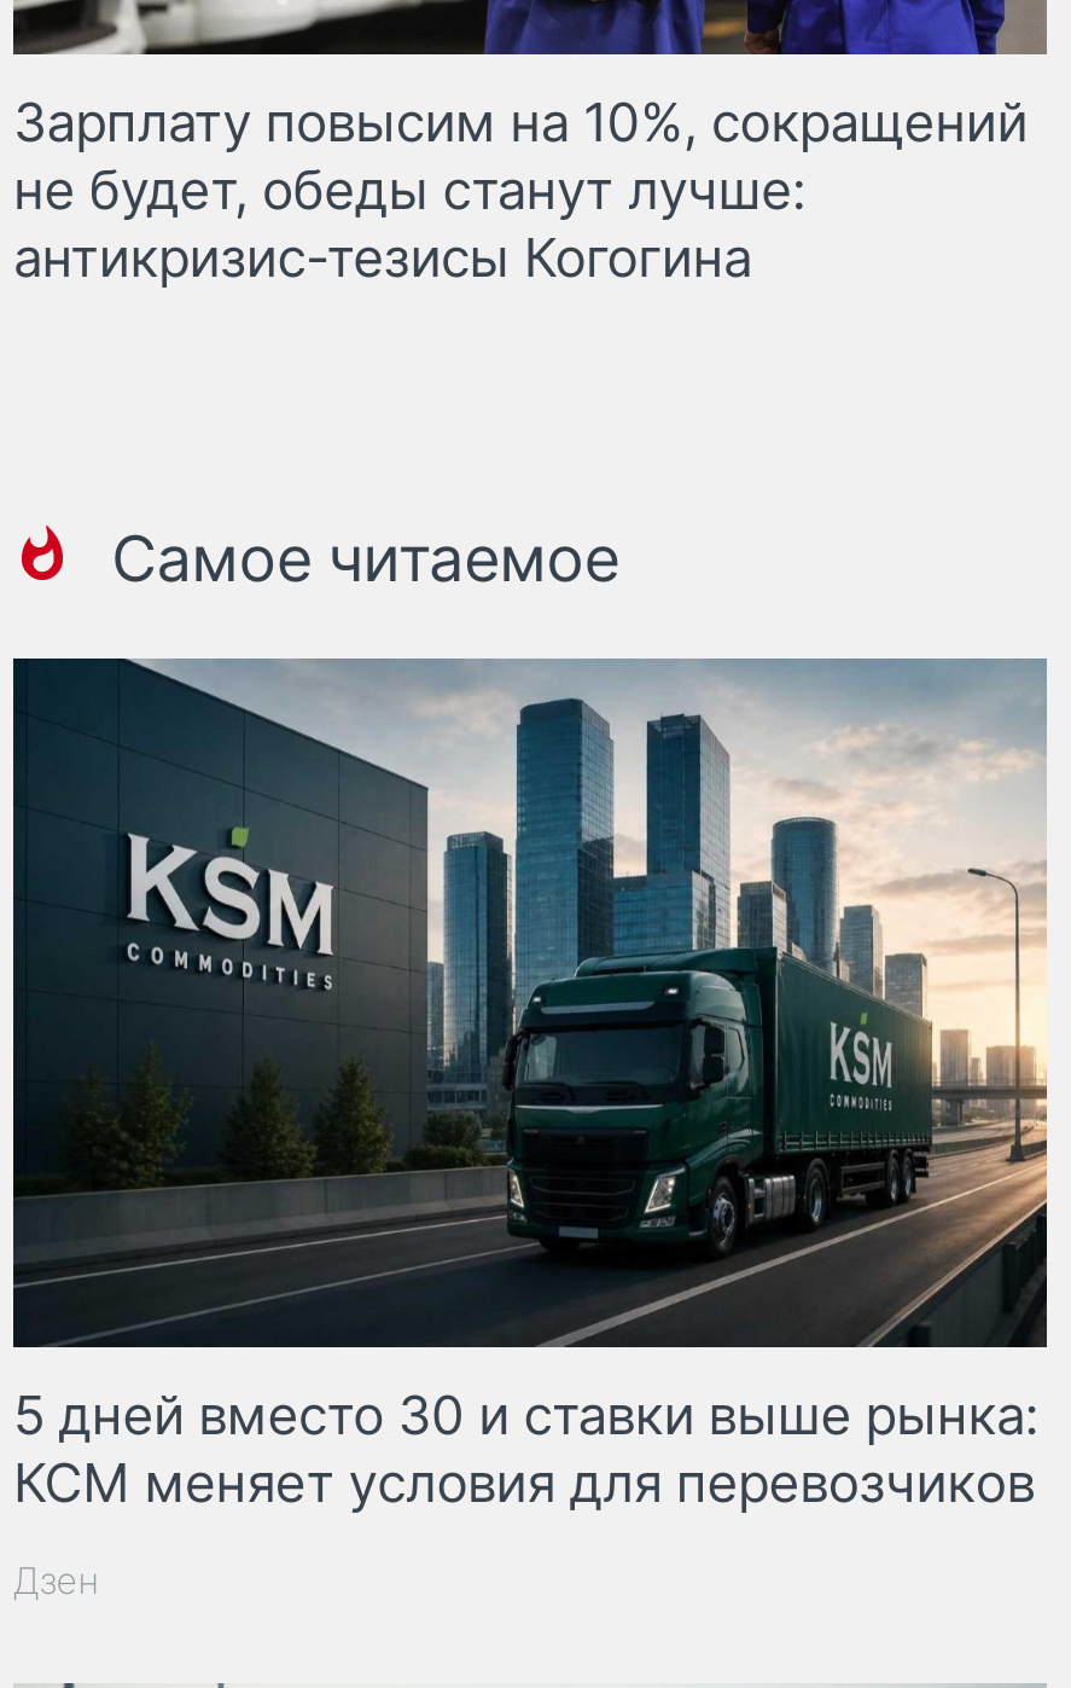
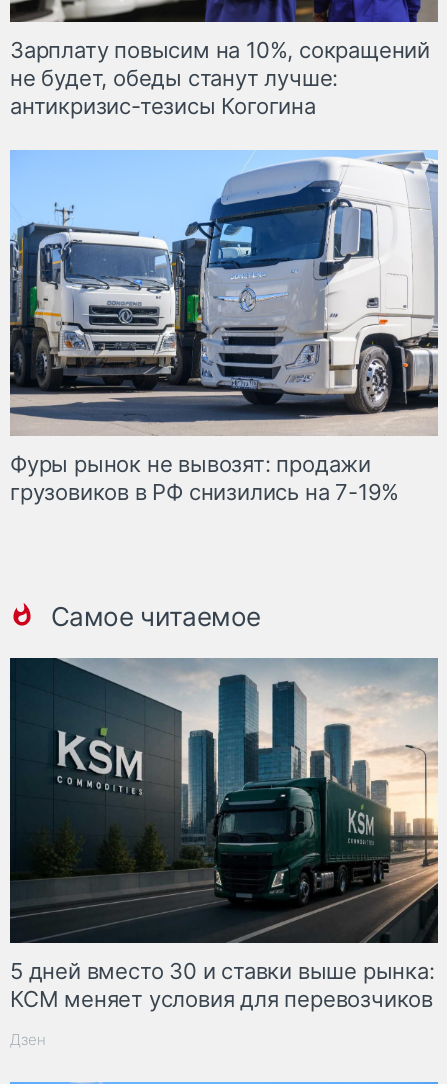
none -> [10,150,438,505] [image] | Фуры рынок не вывозят: продажи | грузовиков в РФ снизились на 7-19%

